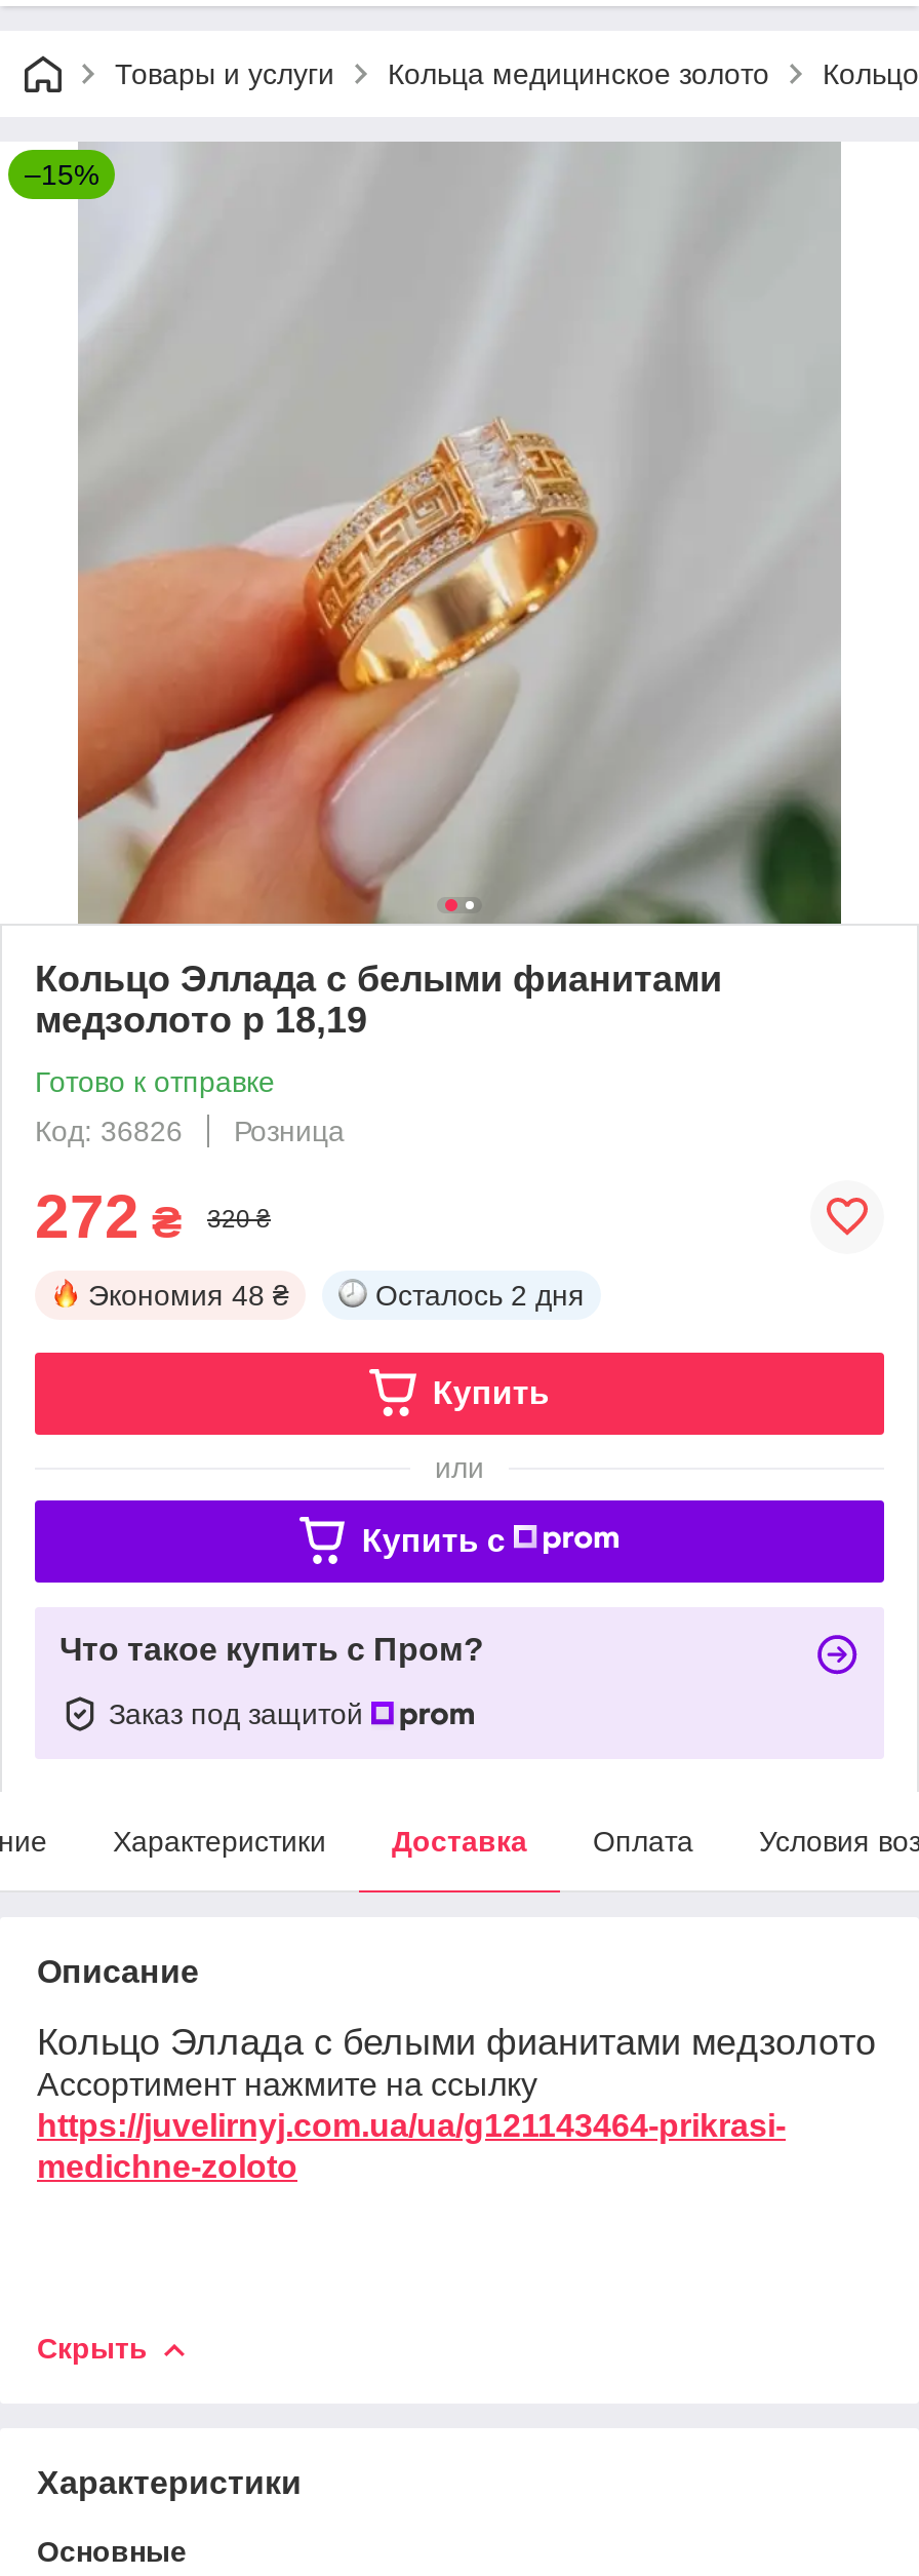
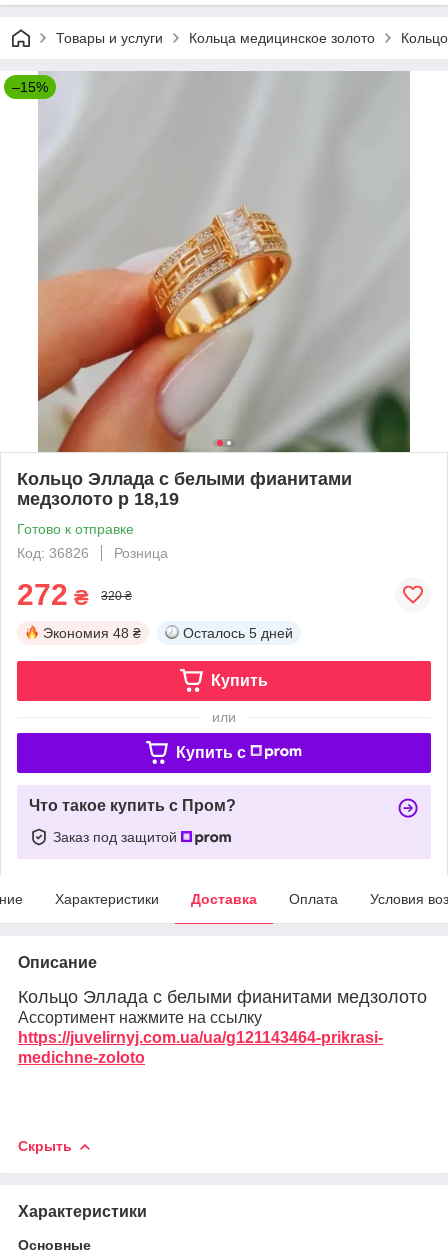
[375,1278,585,1311] Осталось 2 дня -> [183,625,293,641] Осталось 5 дней

